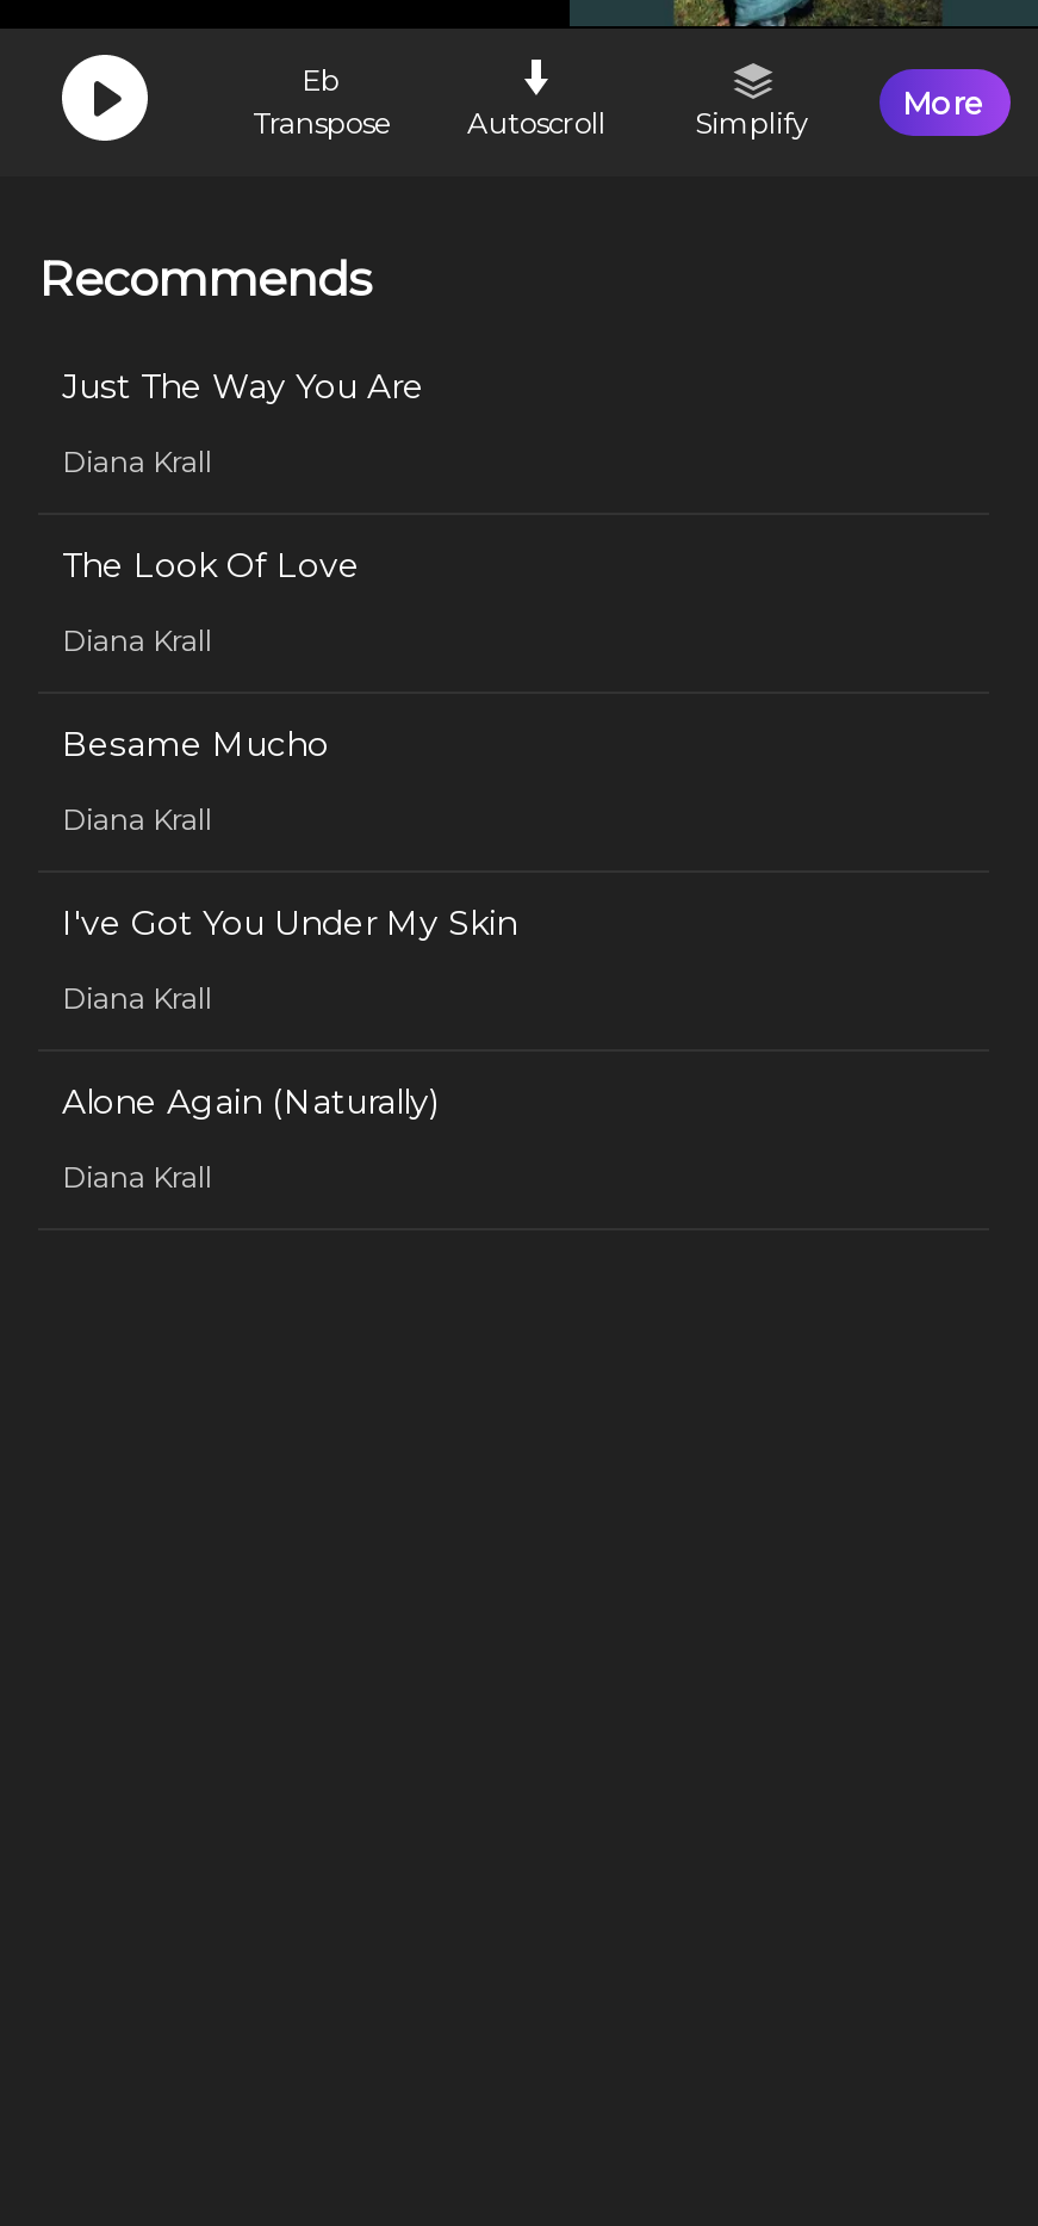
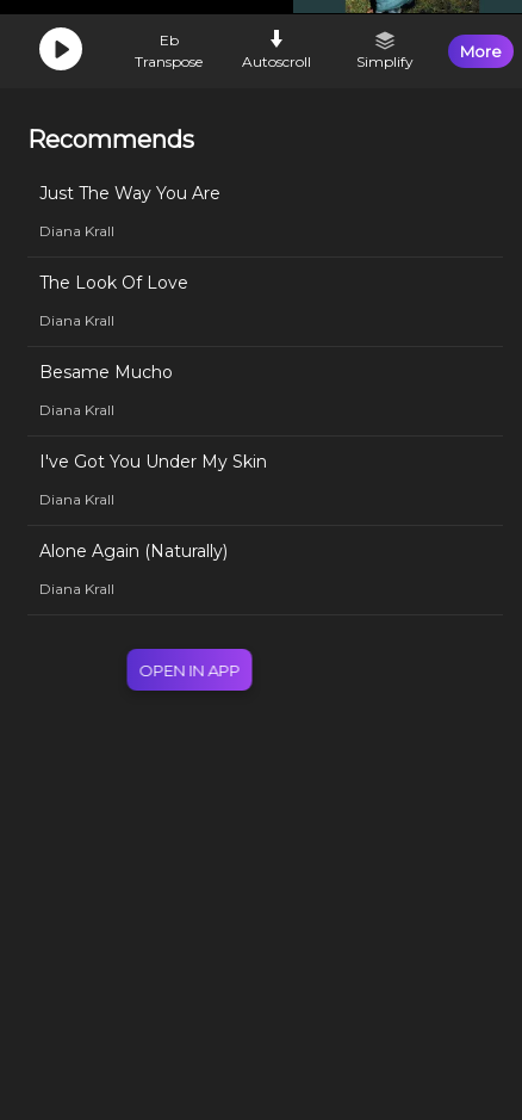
none -> [139,660,241,679] OPEN IN APP

